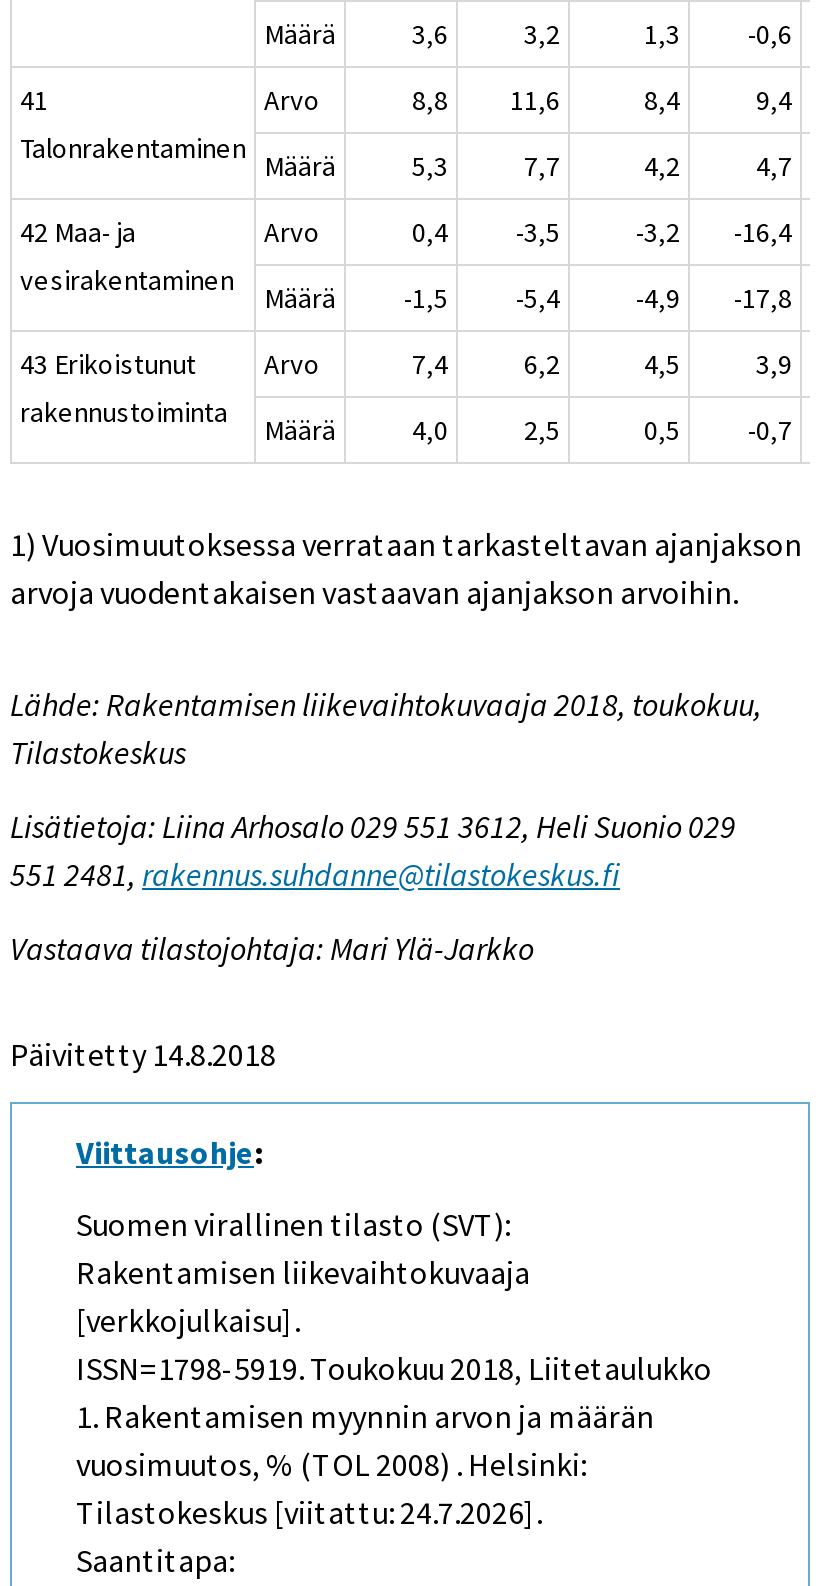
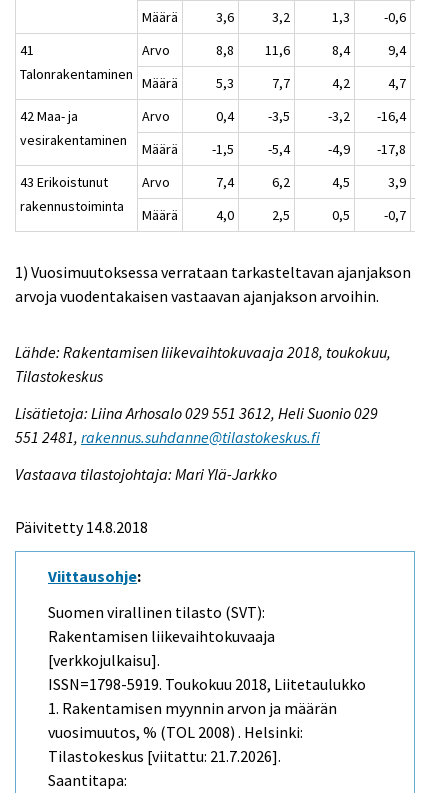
[76,1493,542,1533] Tilastokeskus [viitattu: 24.7.2026]. -> [48,746,281,766] Tilastokeskus [viitattu: 21.7.2026].

